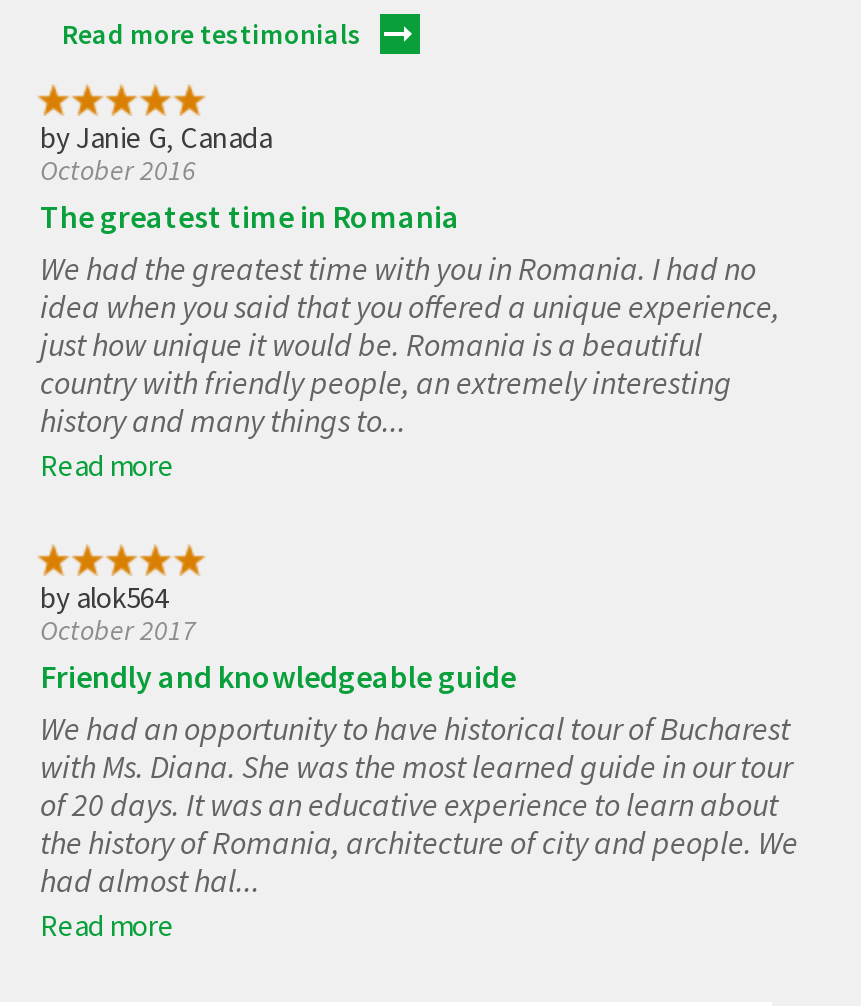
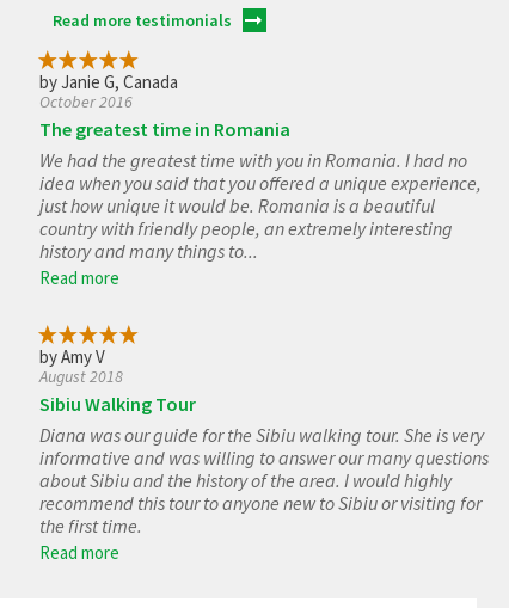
[40,577,798,899] by alok564 | October 2017 | Friendly and knowledgeable guide | We had an opportunity to have historical tour of Bucharest | with Ms. Diana. She was the most learned guide in our tour | of 20 days. It was an educative experience to learn about | the history of Romania, architecture of city and people. We | had almost hal... -> [39,345,489,537] by Amy V | August 2018 | Sibiu Walking Tour | Diana was our guide for the Sibiu walking tour. She is very | informative and was willing to answer our many questions | about Sibiu and the history of the area. I would highly | recommend this tour to anyone new to Sibiu or visiting for | the first time.

